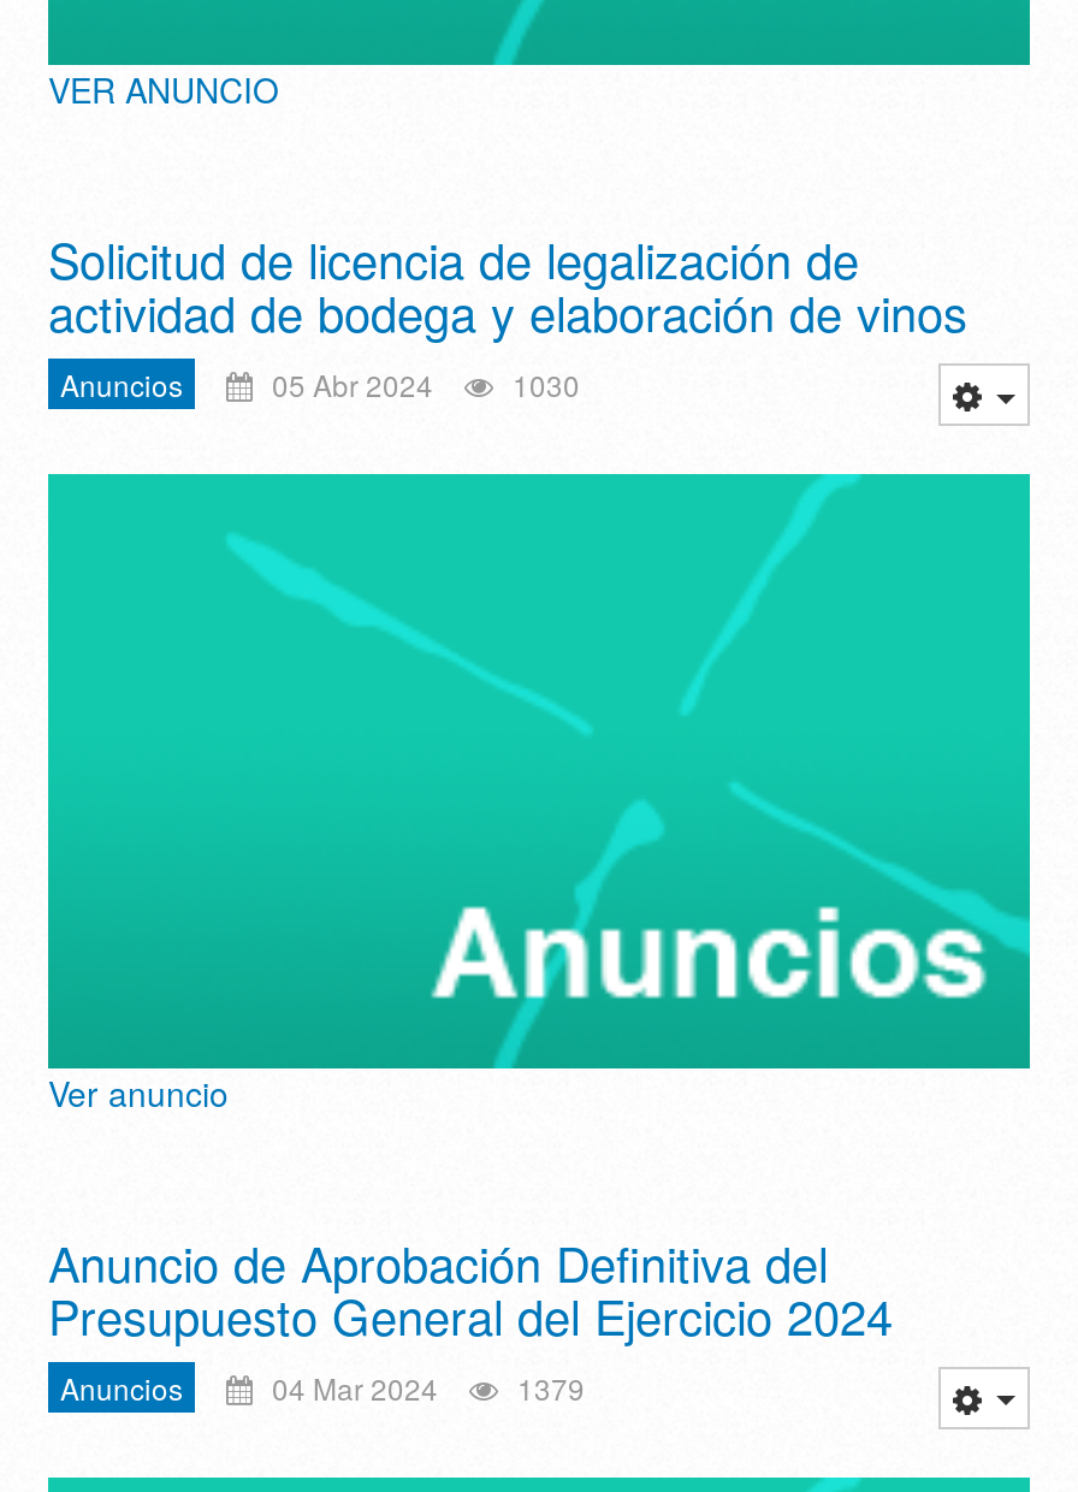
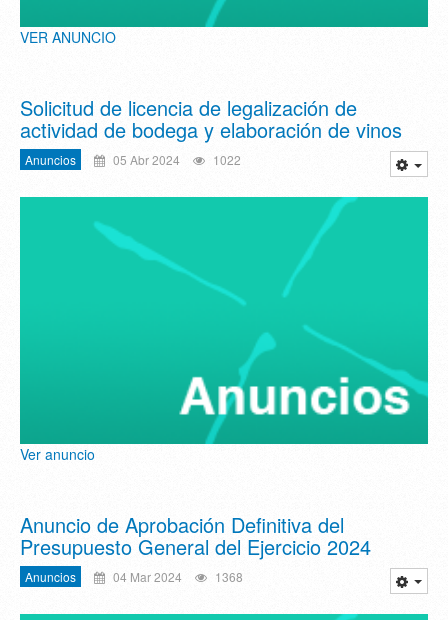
[60,364,580,405] Anuncios 05 Abr 2024 1030 -> [25,151,241,168] Anuncios 05 Abr 2024 1022
[60,1367,585,1408] Anuncios 04 Mar 2024 1379 -> [25,568,243,585] Anuncios 04 Mar 2024 1368

